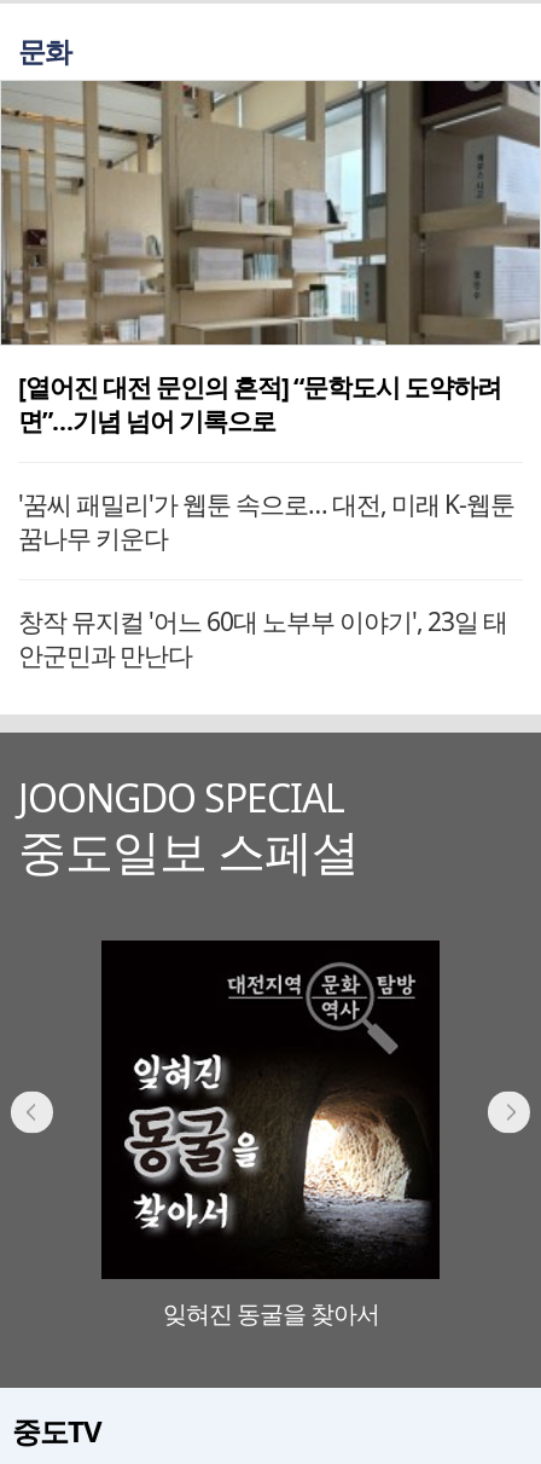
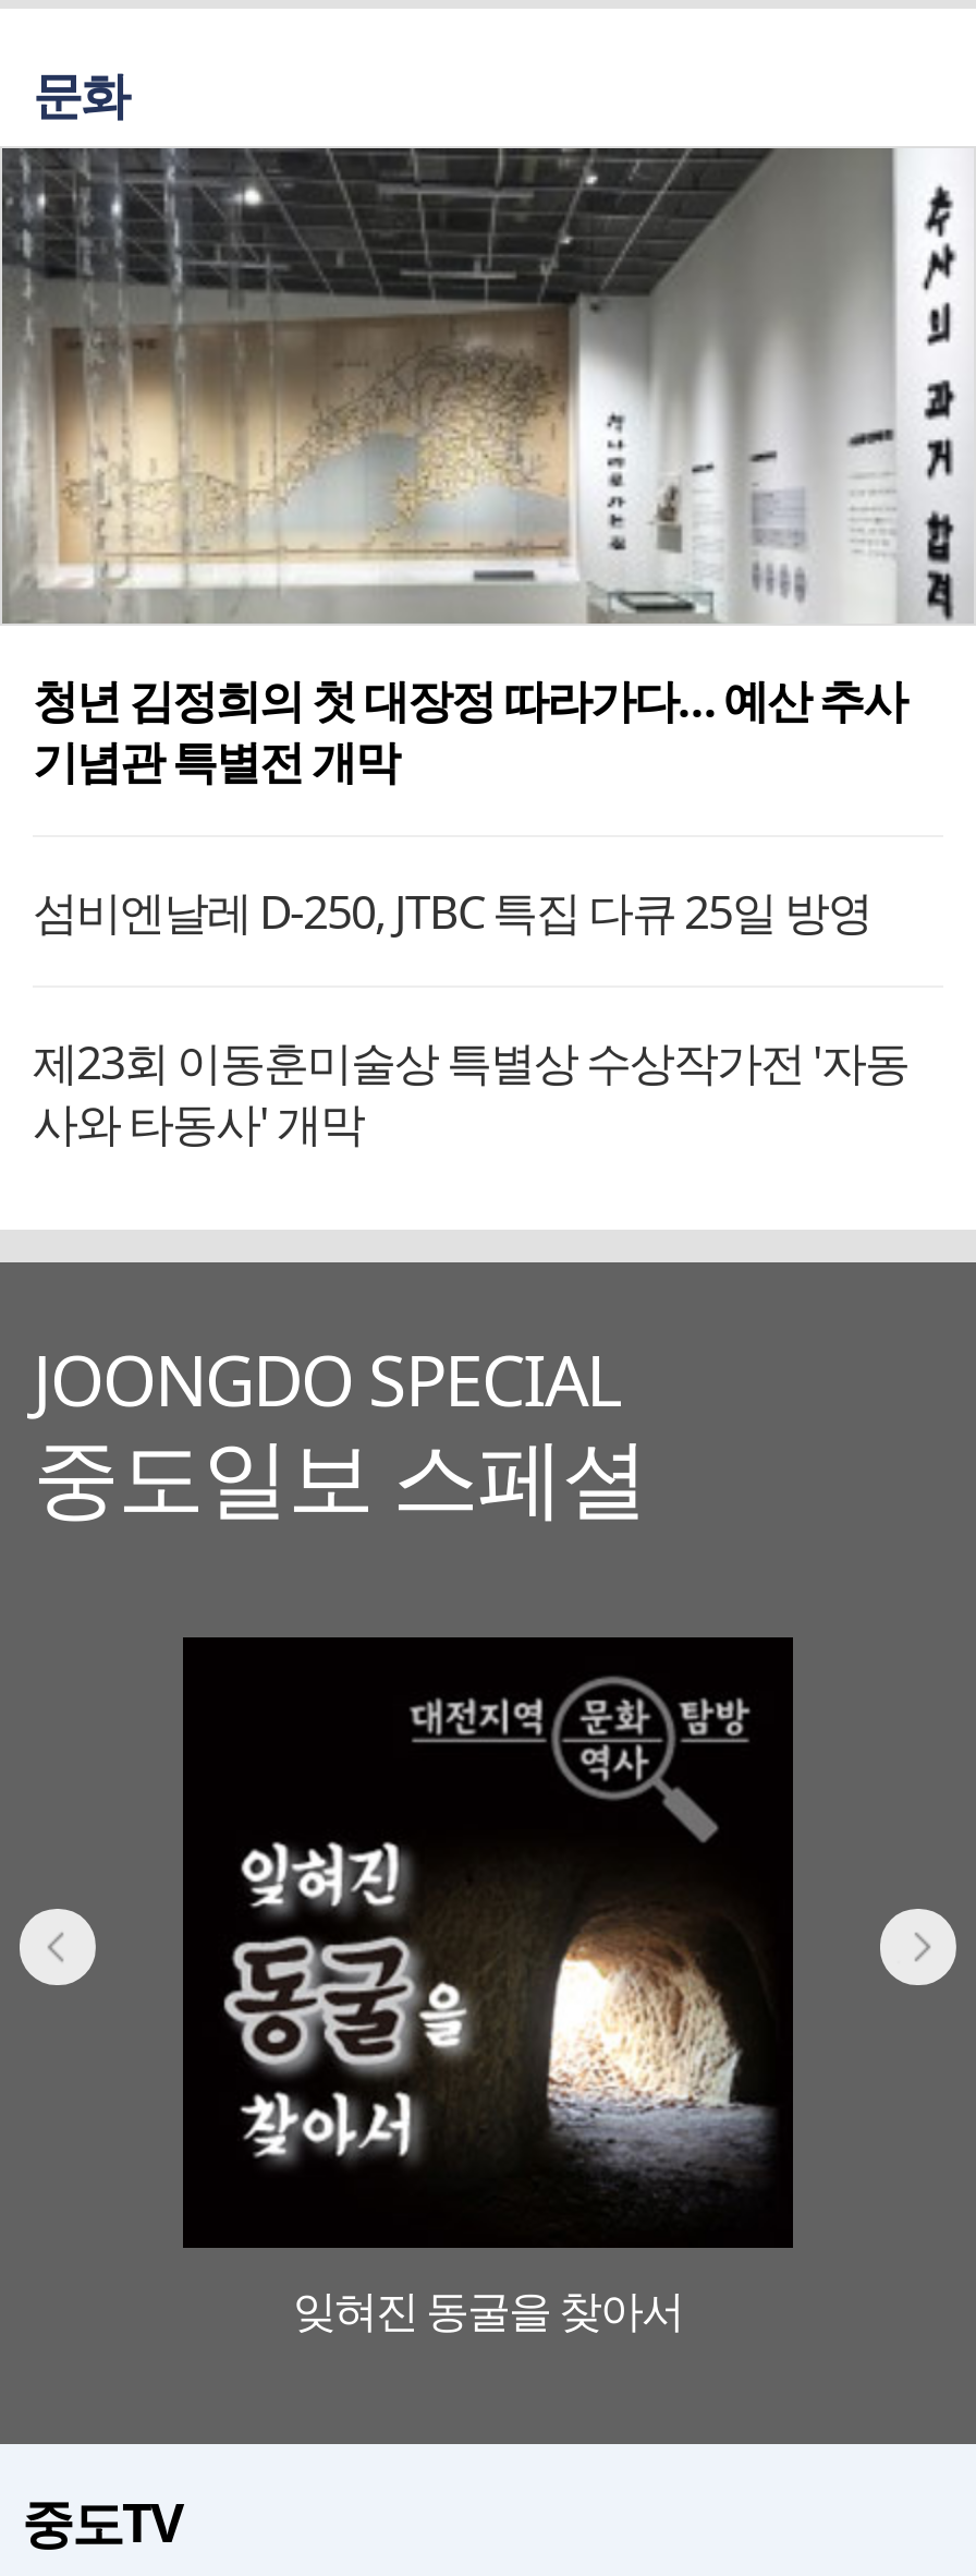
[4,80,537,437] [image] | [옅어진 대전 문인의 흔적] “문학도시 도약하려 | 면”…기념 넘어 기록으로 -> [7,146,969,791] [image] | 청년 김정희의 첫 대장정 따라가다… 예산 추사 | 기념관 특별전 개막
[18,487,514,555] '꿈씨 패밀리'가 웹툰 속으로… 대전, 미래 K-웹툰 | 꿈나무 키운다 -> [33,880,871,941] 섬비엔날레 D-250, JTBC 특집 다큐 25일 방영
[18,604,507,672] 창작 뮤지컬 '어느 60대 노부부 이야기', 23일 태 | 안군민과 만난다 -> [33,1031,908,1153] 제23회 이동훈미술상 특별상 수상작가전 '자동 | 사와 타동사' 개막

